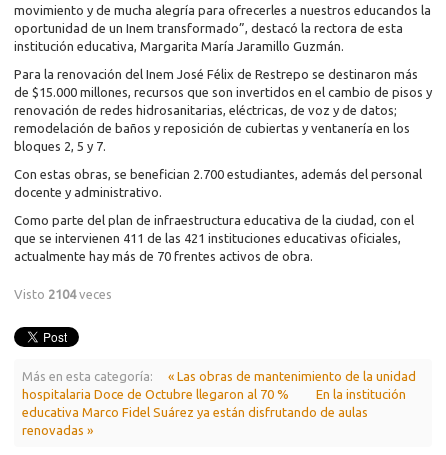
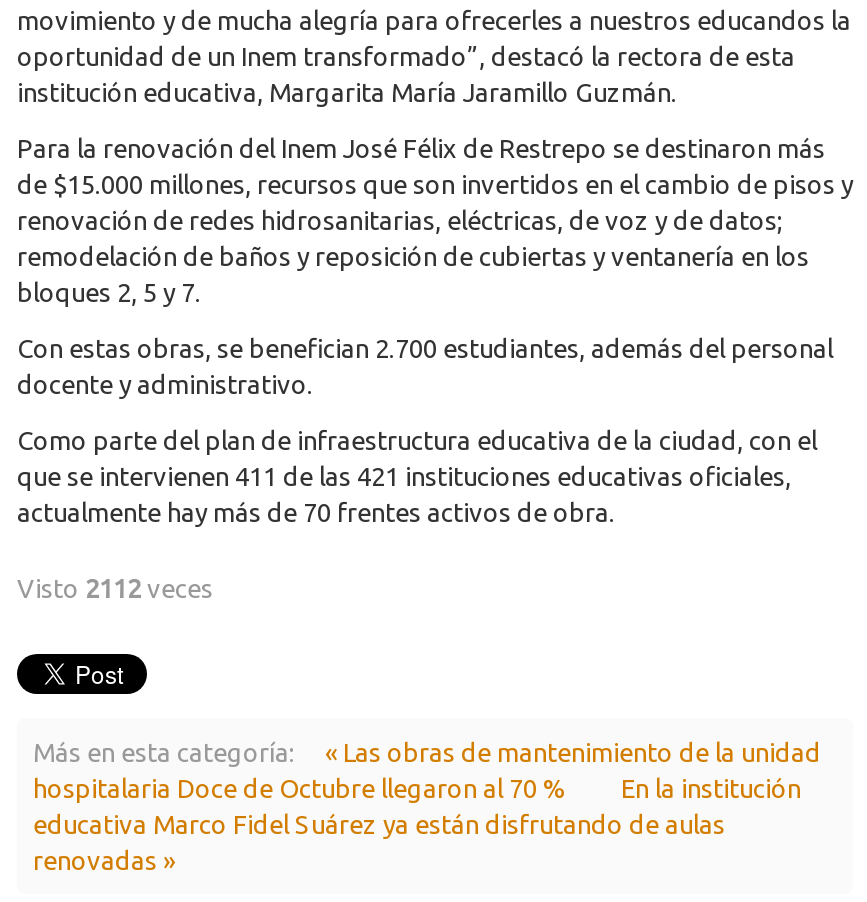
[14,287,112,301] Visto 2104 veces -> [17,574,213,602] Visto 2112 veces

